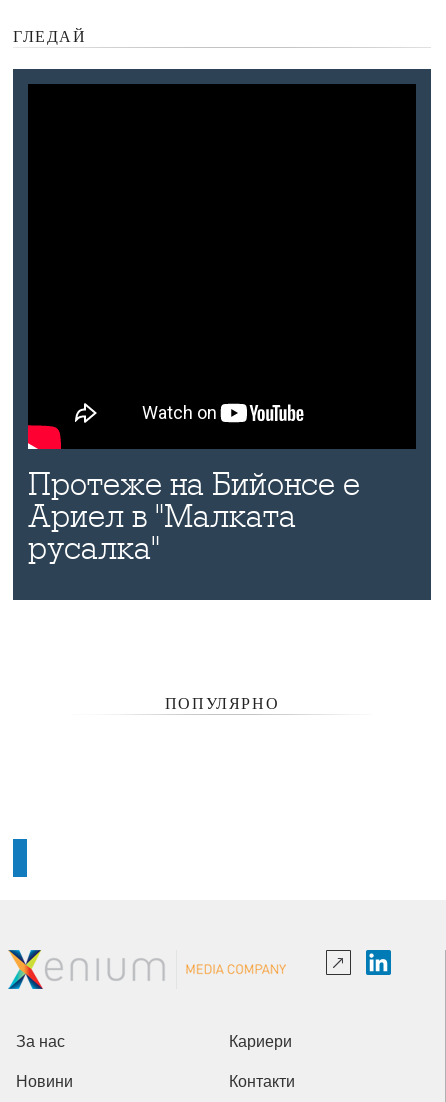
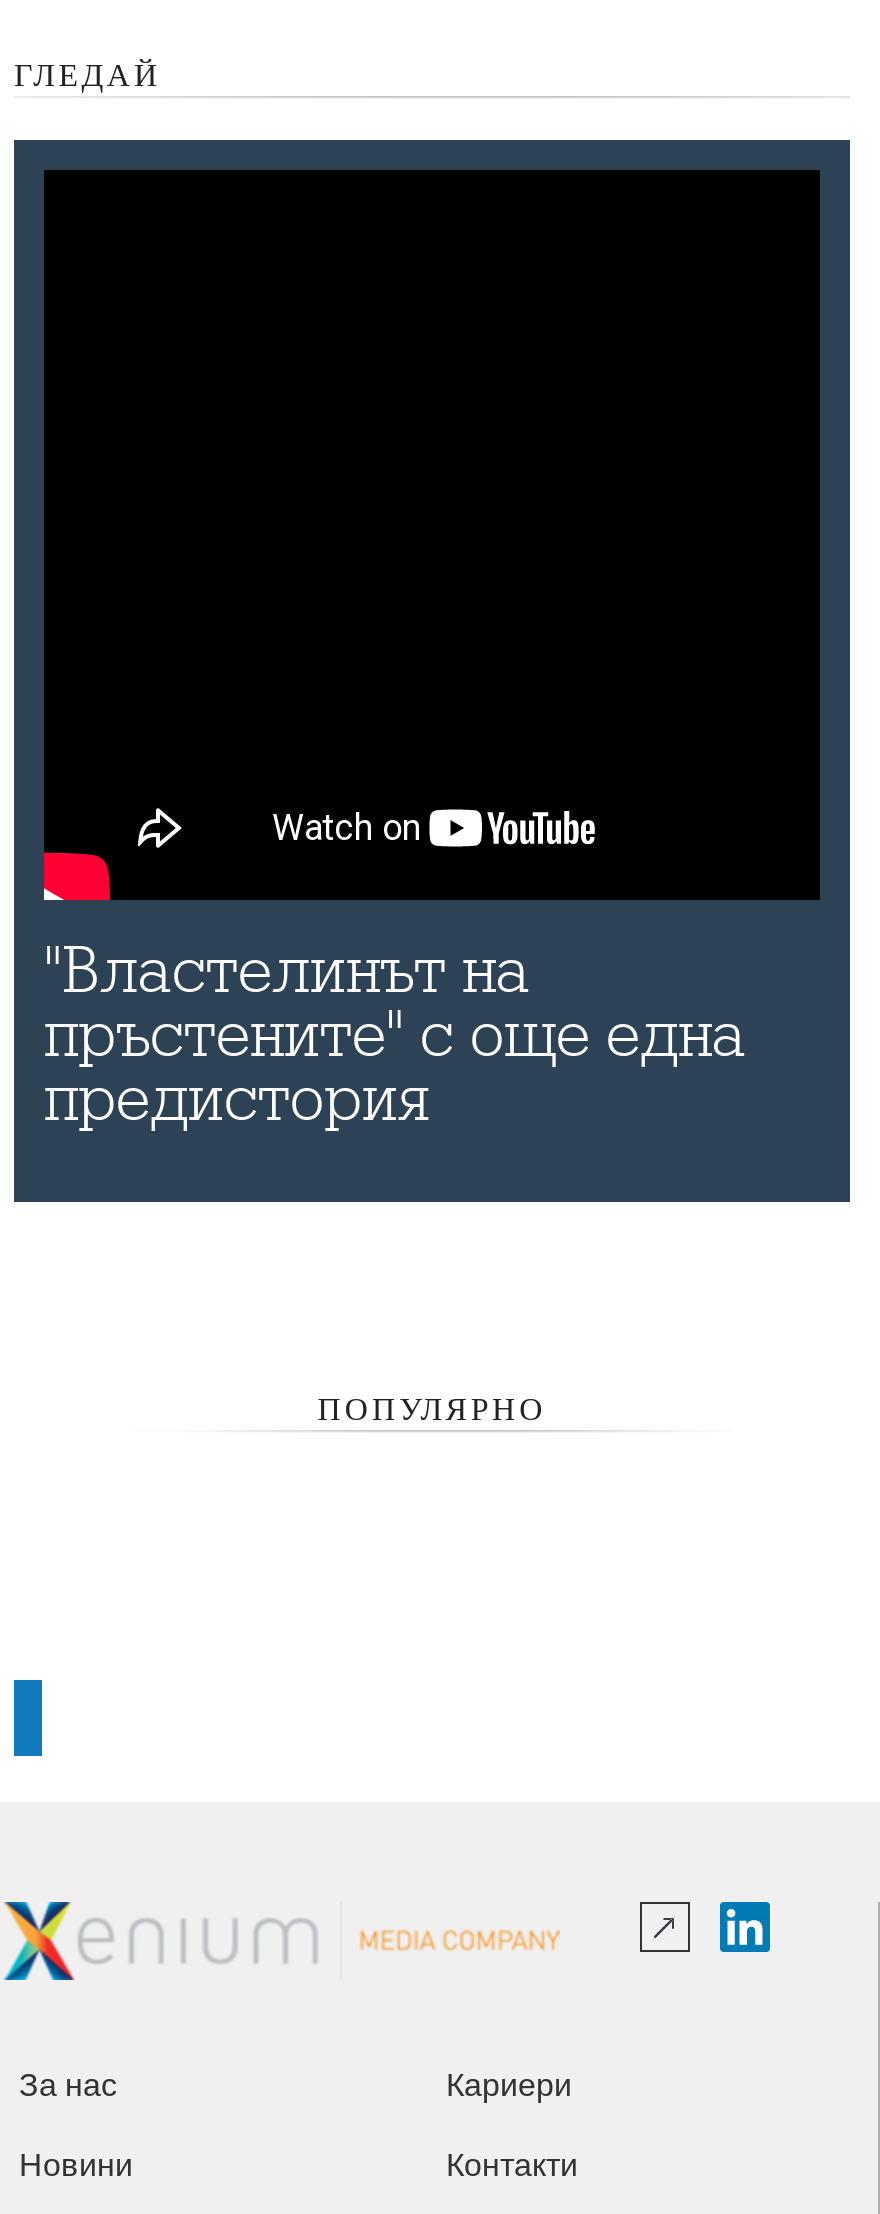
[28,466,360,567] Протеже на Бийонсе е | Ариел в "Малката | русалка" -> [44,934,746,1136] "Властелинът на | пръстените" с още една | предистория

